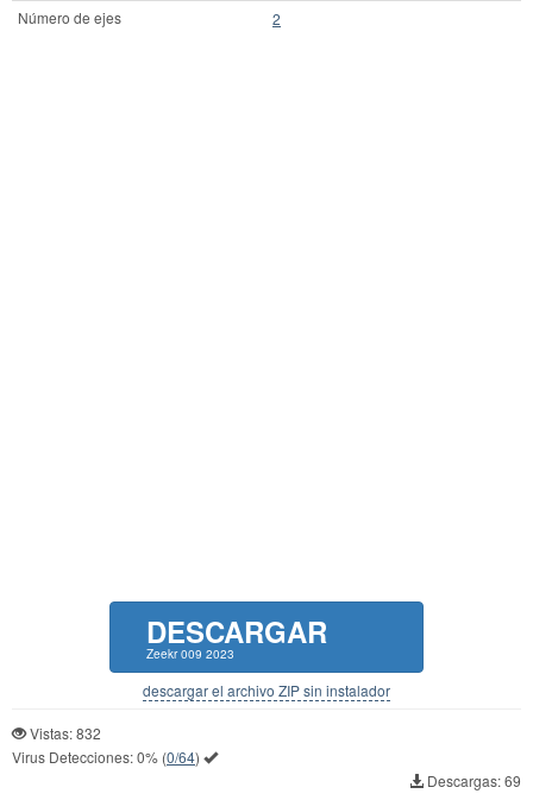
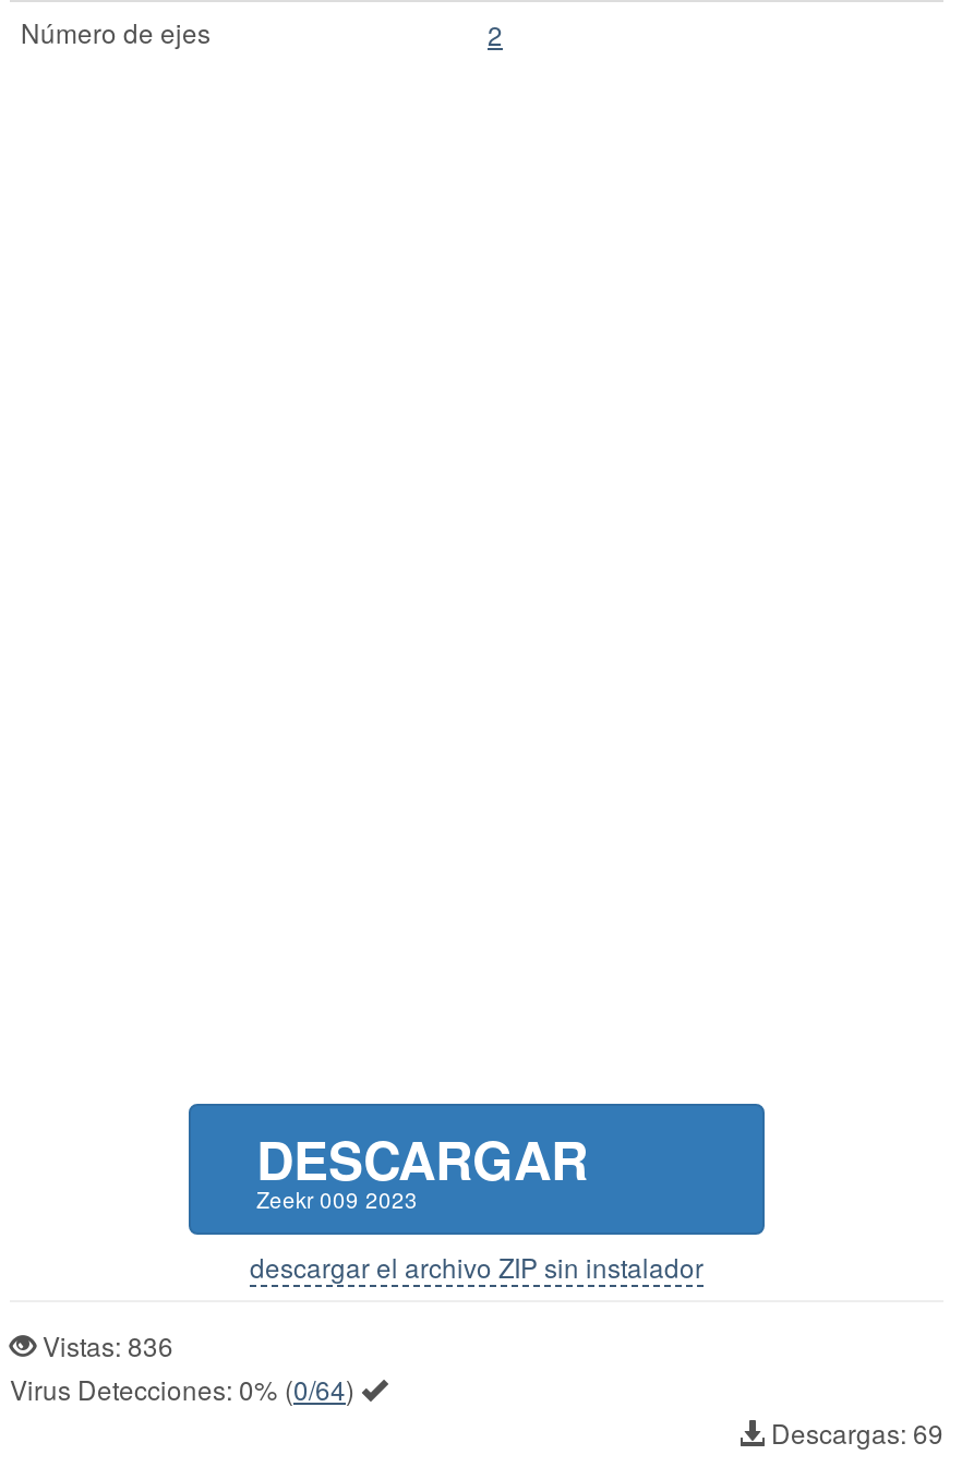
[26,722,101,742] Vistas: 832 -> [36,1325,173,1362] Vistas: 836

